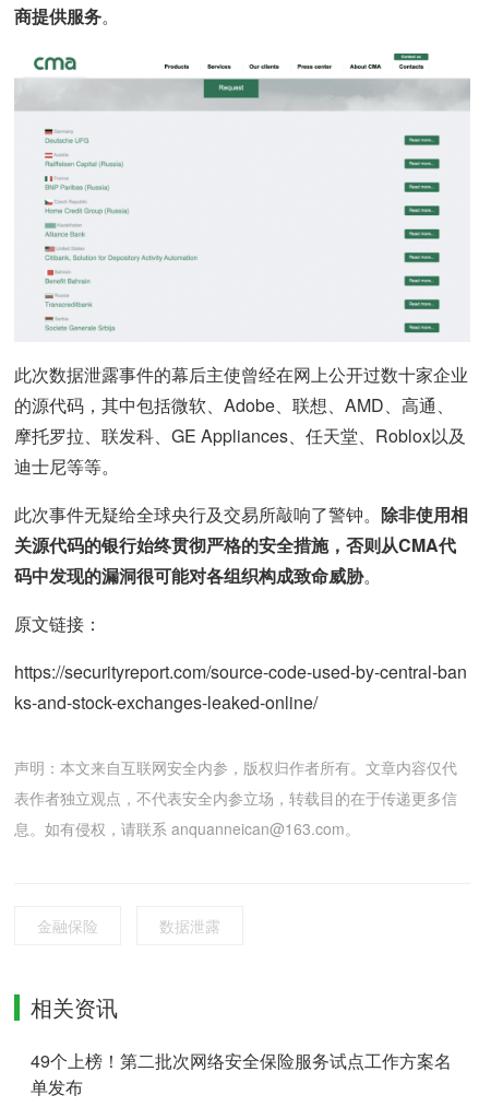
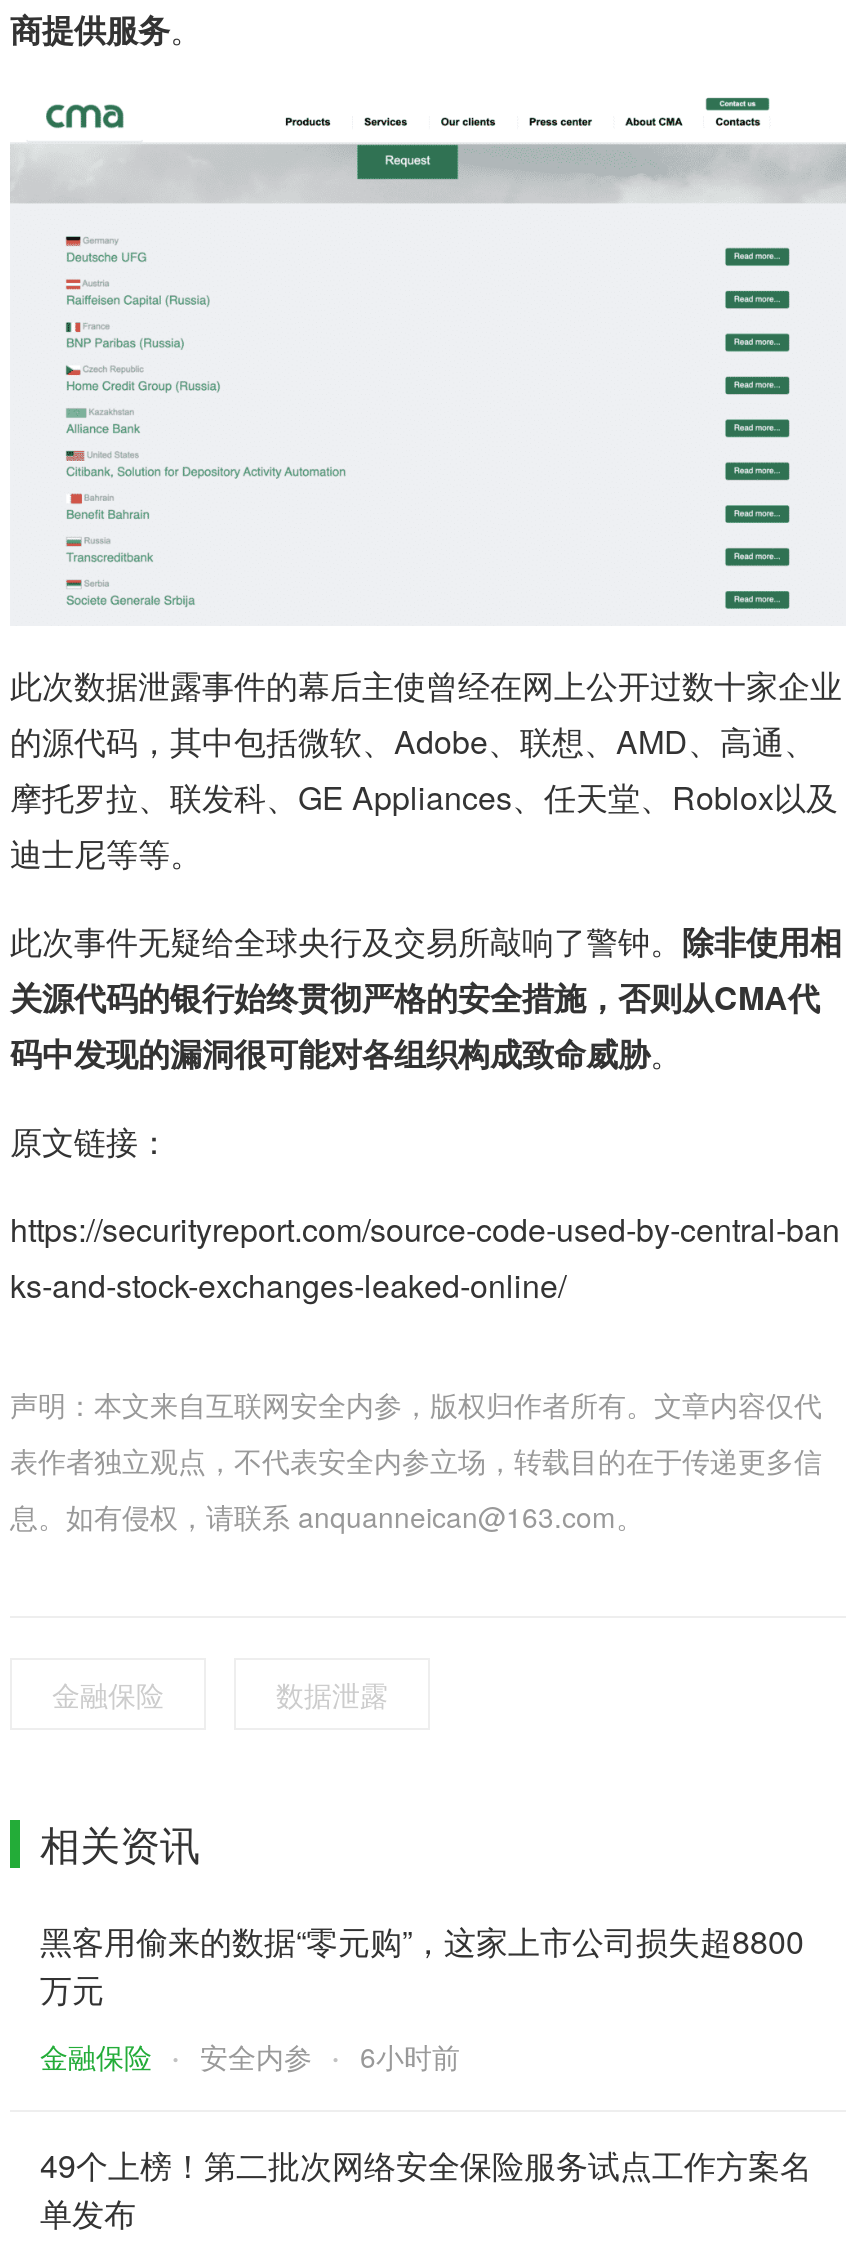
none -> [40,1918,804,2076] 黑客用偷来的数据“零元购”，这家上市公司损失超8800 | 万元 | 金融保险 | 安全内参 | 6小时前

